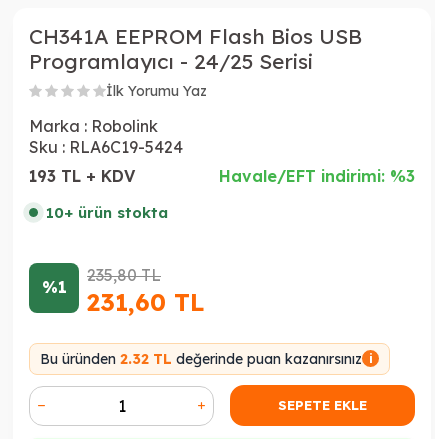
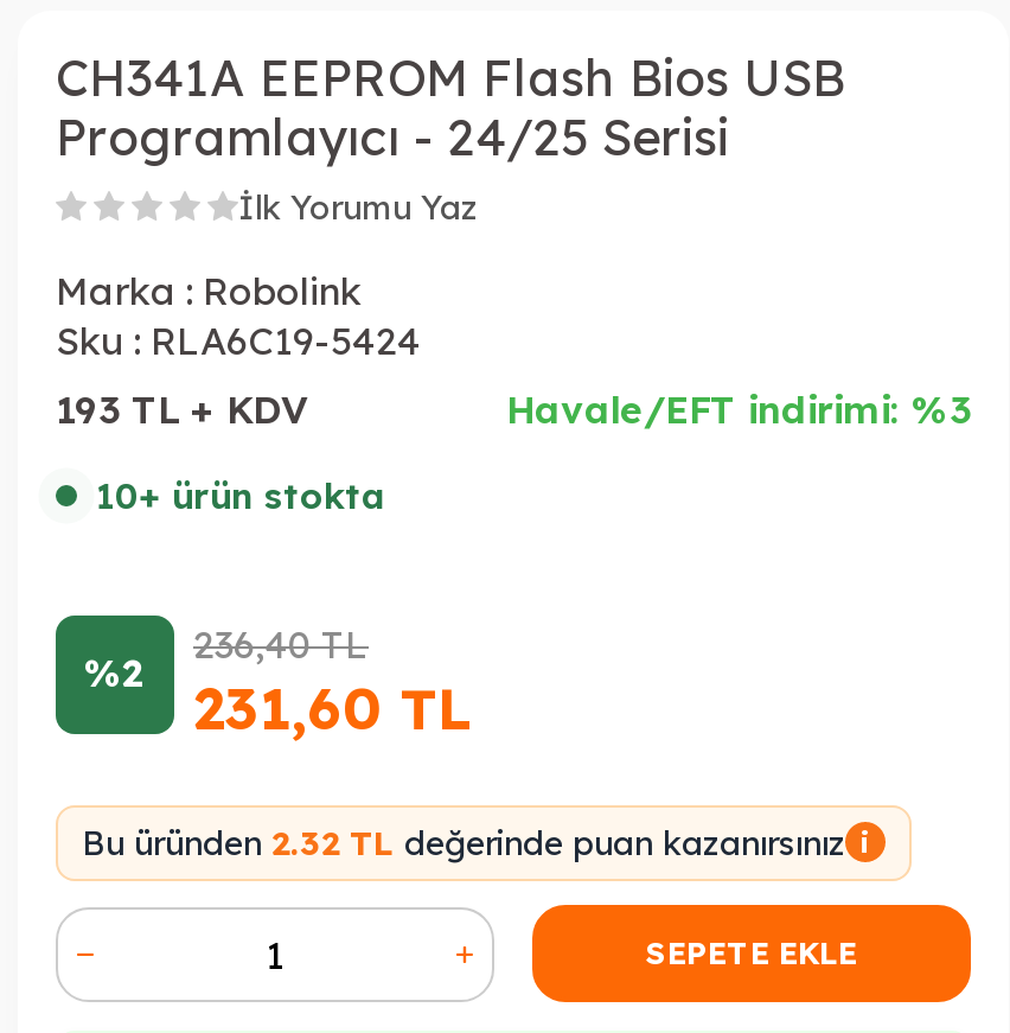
[87,265,161,285] 235,80TL -> [193,620,369,667] 236,40TL
[41,277,204,317] %1 231,60 TL -> [84,650,471,743] %2 231,60 TL

